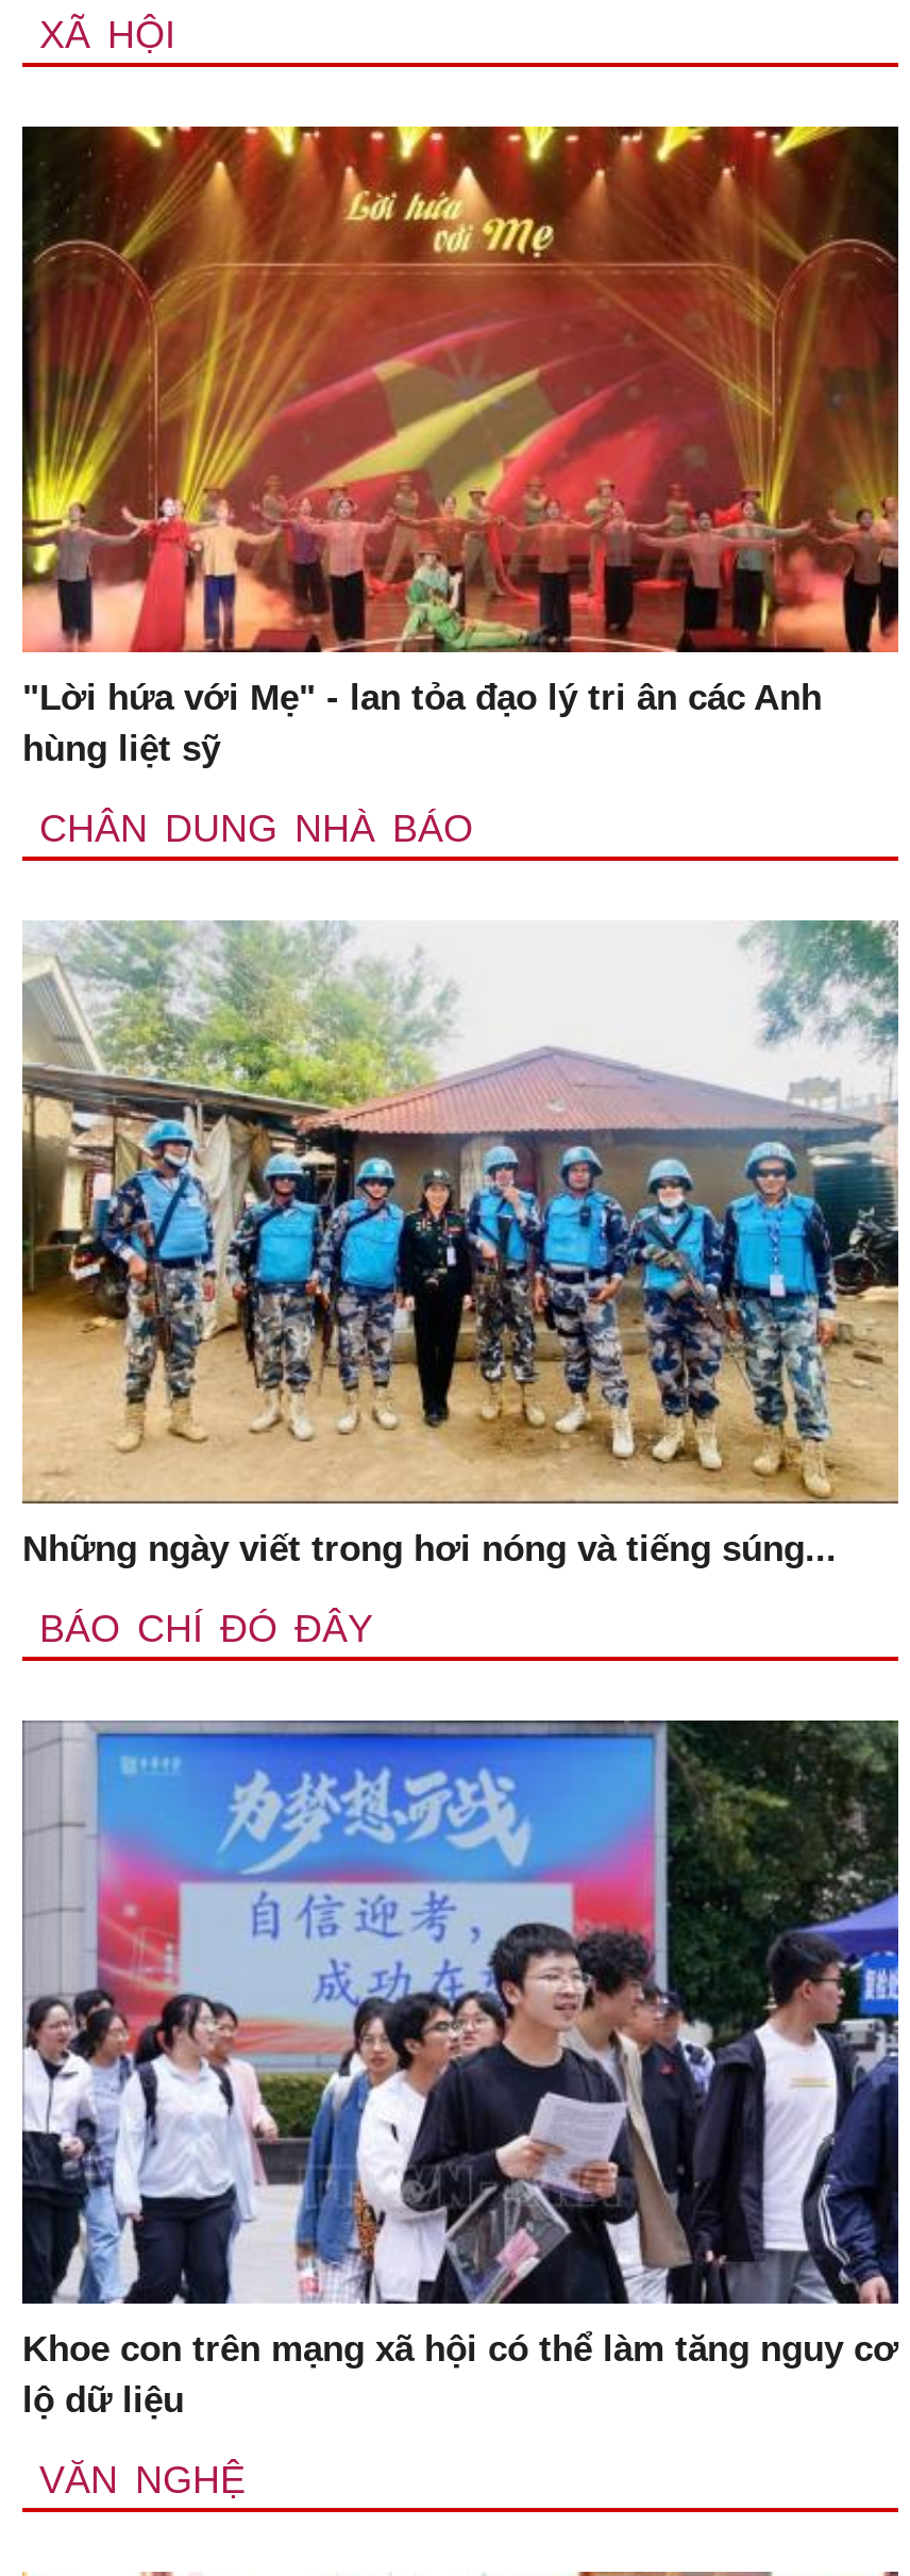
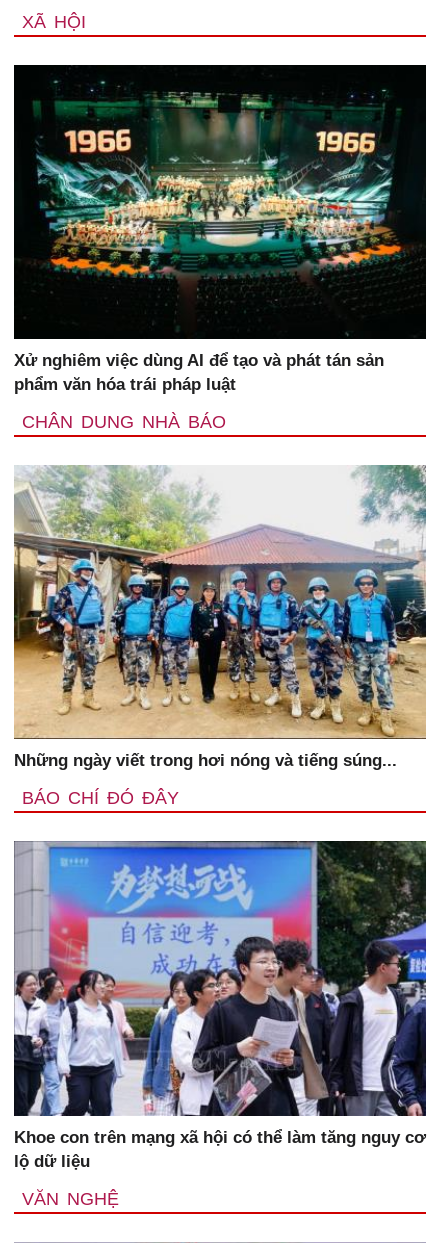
[20,124,900,770] [image] | "Lời hứa với Mẹ" - lan tỏa đạo lý tri ân các Anh | hùng liệt sỹ -> [13,64,427,394] [image] | Xử nghiêm việc dùng AI để tạo và phát tán sản | phẩm văn hóa trái pháp luật

